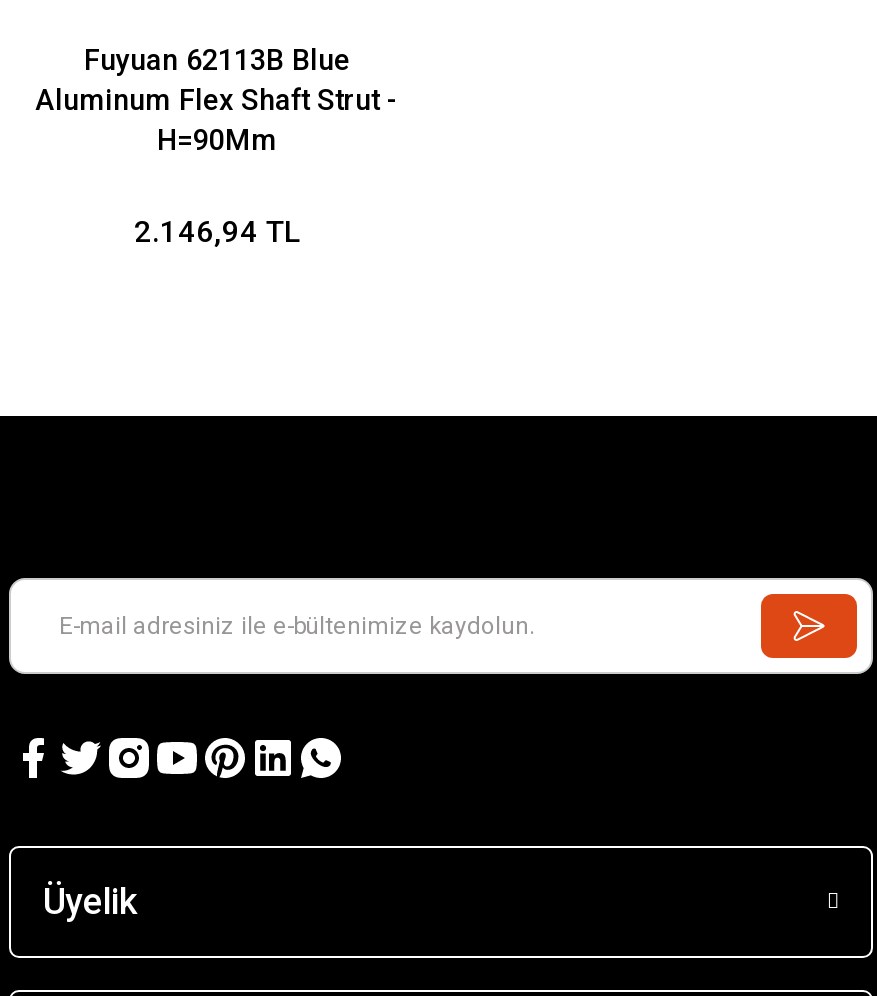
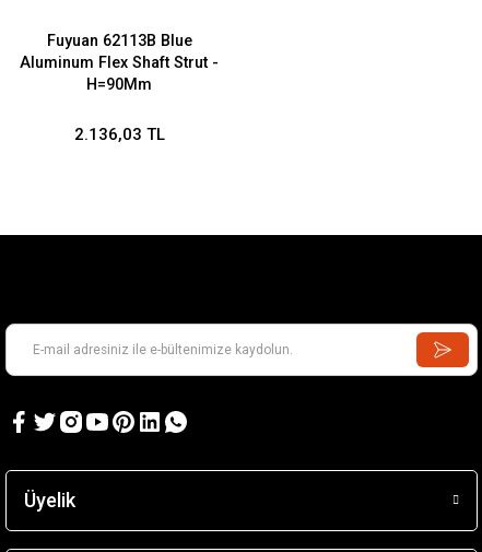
[134,215,300,251] 2.146,94 TL -> [74,125,164,145] 2.136,03 TL

